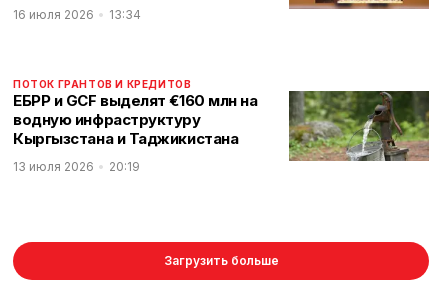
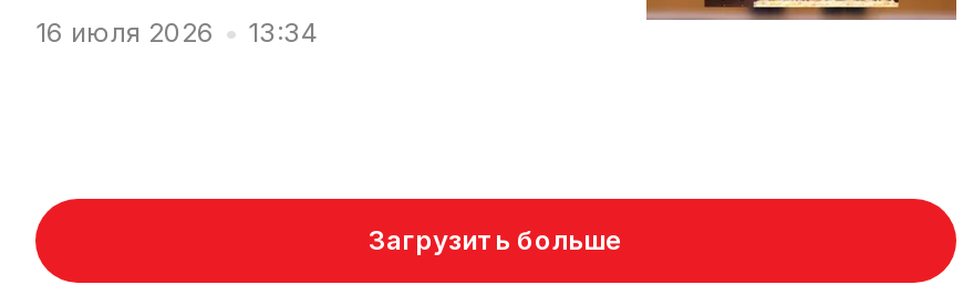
[13,78,430,174] [image] | ПОТОК ГРАНТОВ И КРЕДИТОВ | ЕБРР и GCF выделят €160 млн на | водную инфраструктуру | Кыргызстана и Таджикистана | 13 июля 2026 | 20:19 -> none

